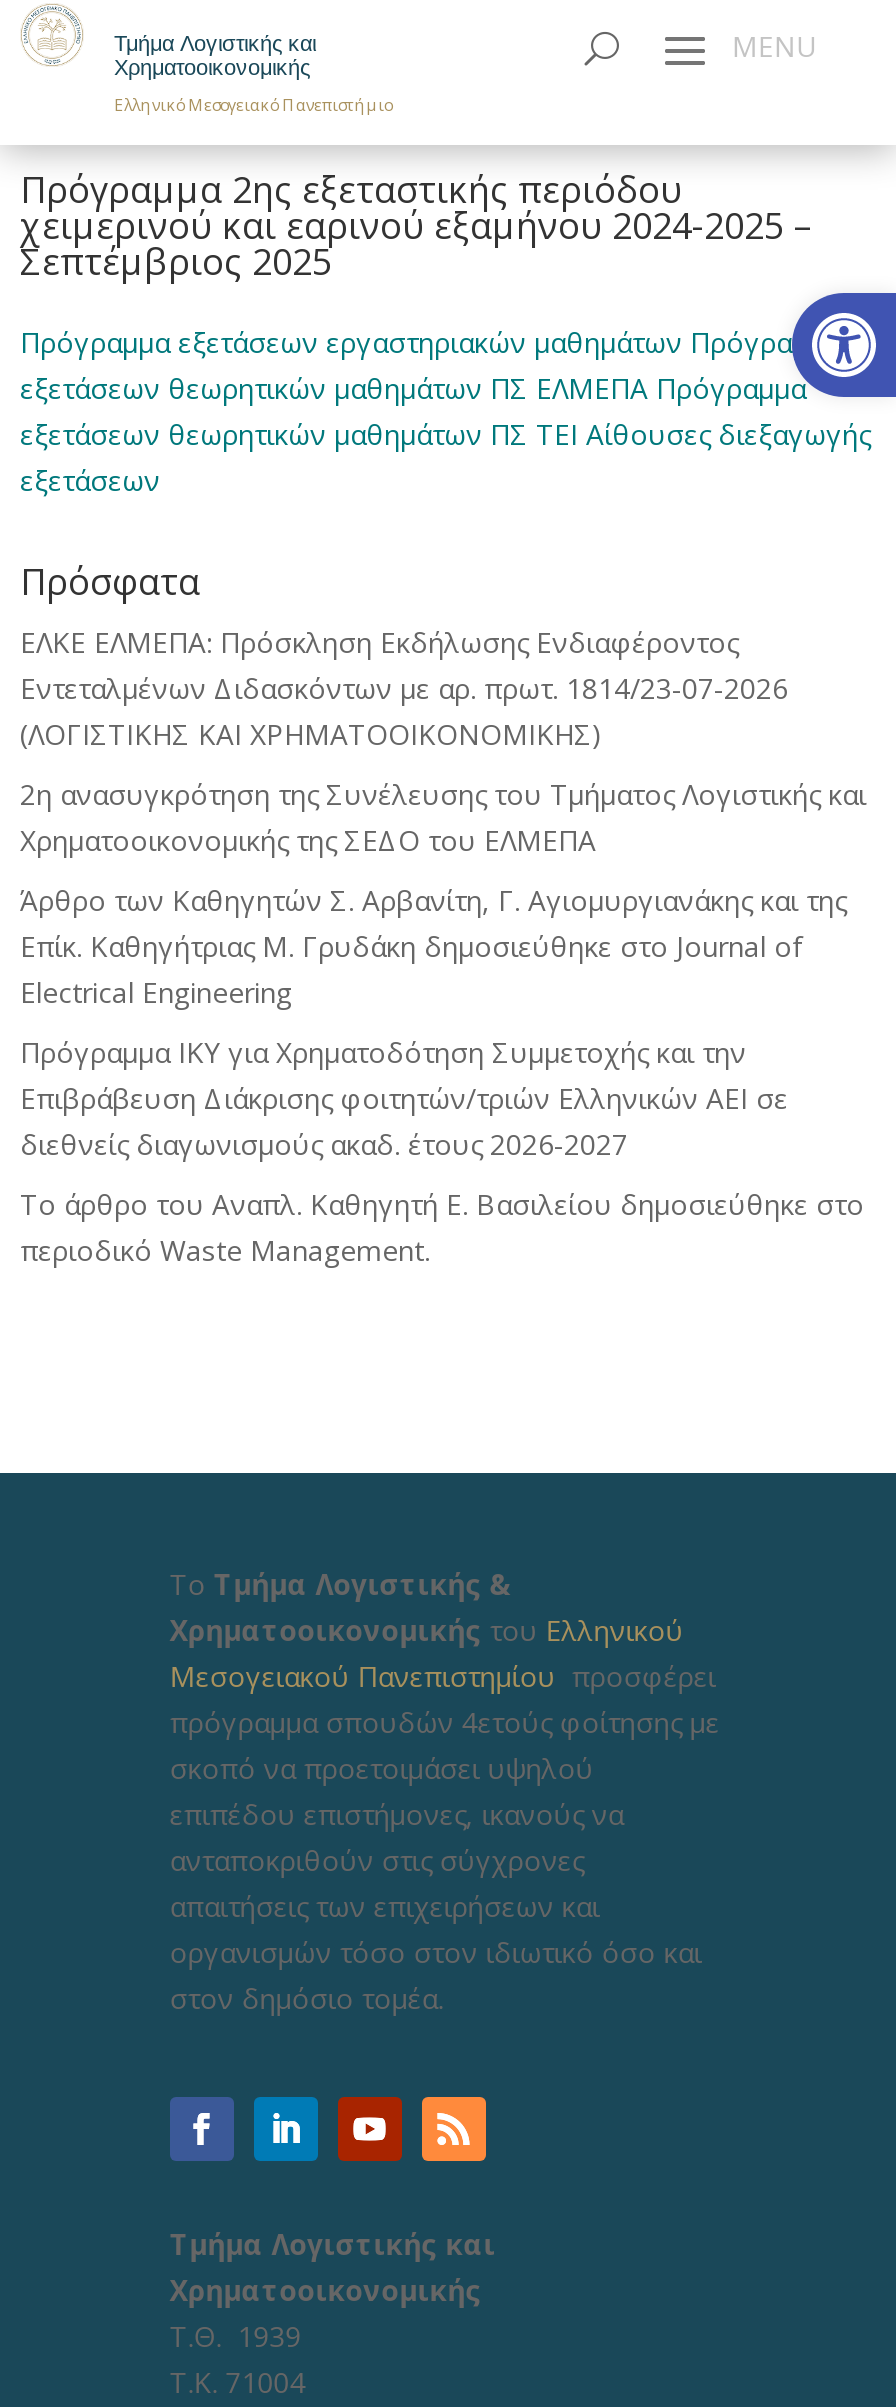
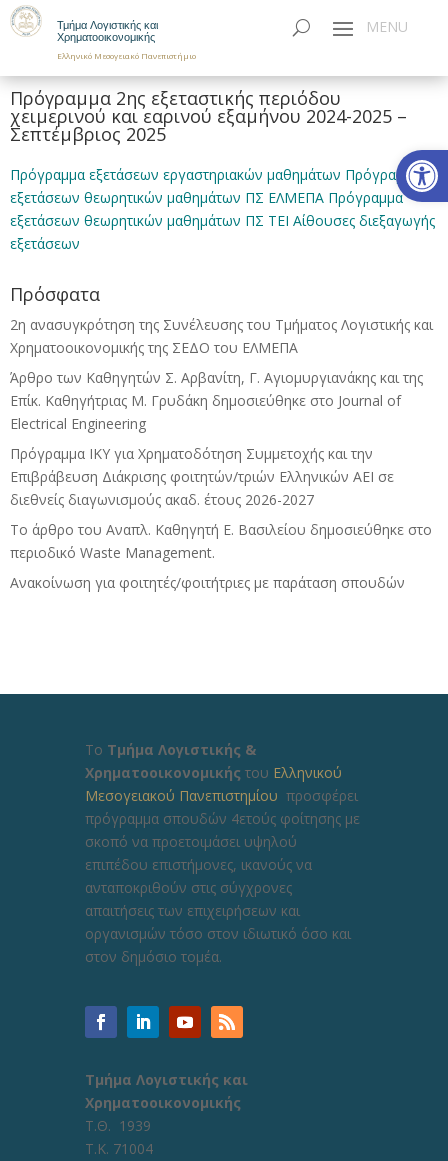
[20,623,788,753] ΕΛΚΕ ΕΛΜΕΠΑ: Πρόσκληση Εκδήλωσης Ενδιαφέροντος | Εντεταλμένων Διδασκόντων με αρ. πρωτ. 1814/23-07-2026 | (ΛΟΓΙΣΤΙΚΗΣ ΚΑΙ ΧΡΗΜΑΤΟΟΙΚΟΝΟΜΙΚΗΣ) -> none
moved [20,775,866,1269] -> [10,315,433,562]: 2η ανασυγκρότηση της Συνέλευσης του Τμήματος Λογιστικής και | Χρηματοοικονομικής της ΣΕΔΟ του ΕΛΜΕΠΑ | Άρθρο των Καθηγητών Σ. Αρβανίτη, Γ. Αγιομυργιανάκης και της | ... | Το άρθρο του Αναπλ. Καθηγητή Ε. Βασιλείου δημοσιεύθηκε στο | περιοδικό Waste Management.
none -> [10,573,405,592] Ανακοίνωση για φοιτητές/φοιτήτριες με παράταση σπουδών

